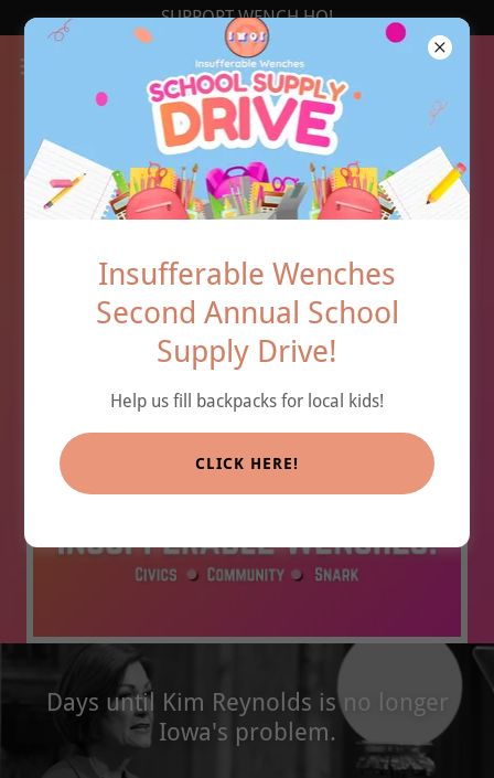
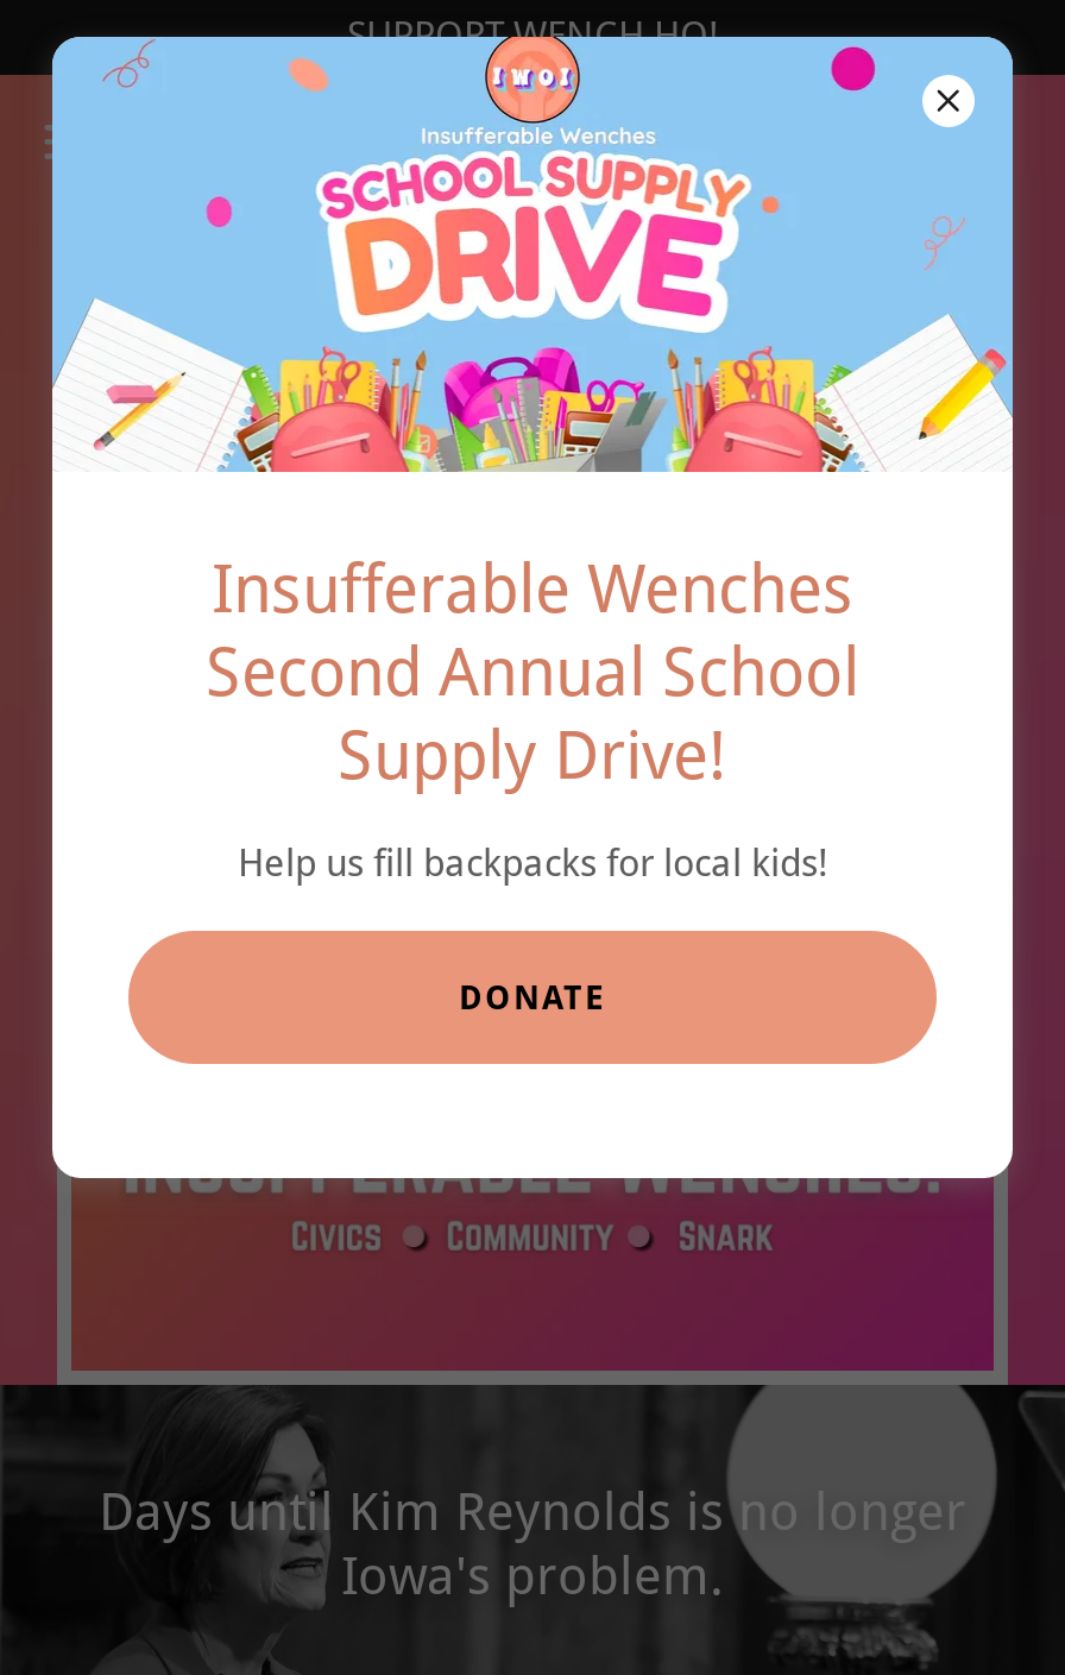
[195,455,299,472] CLICK HERE! -> [459,979,606,1017] DONATE

